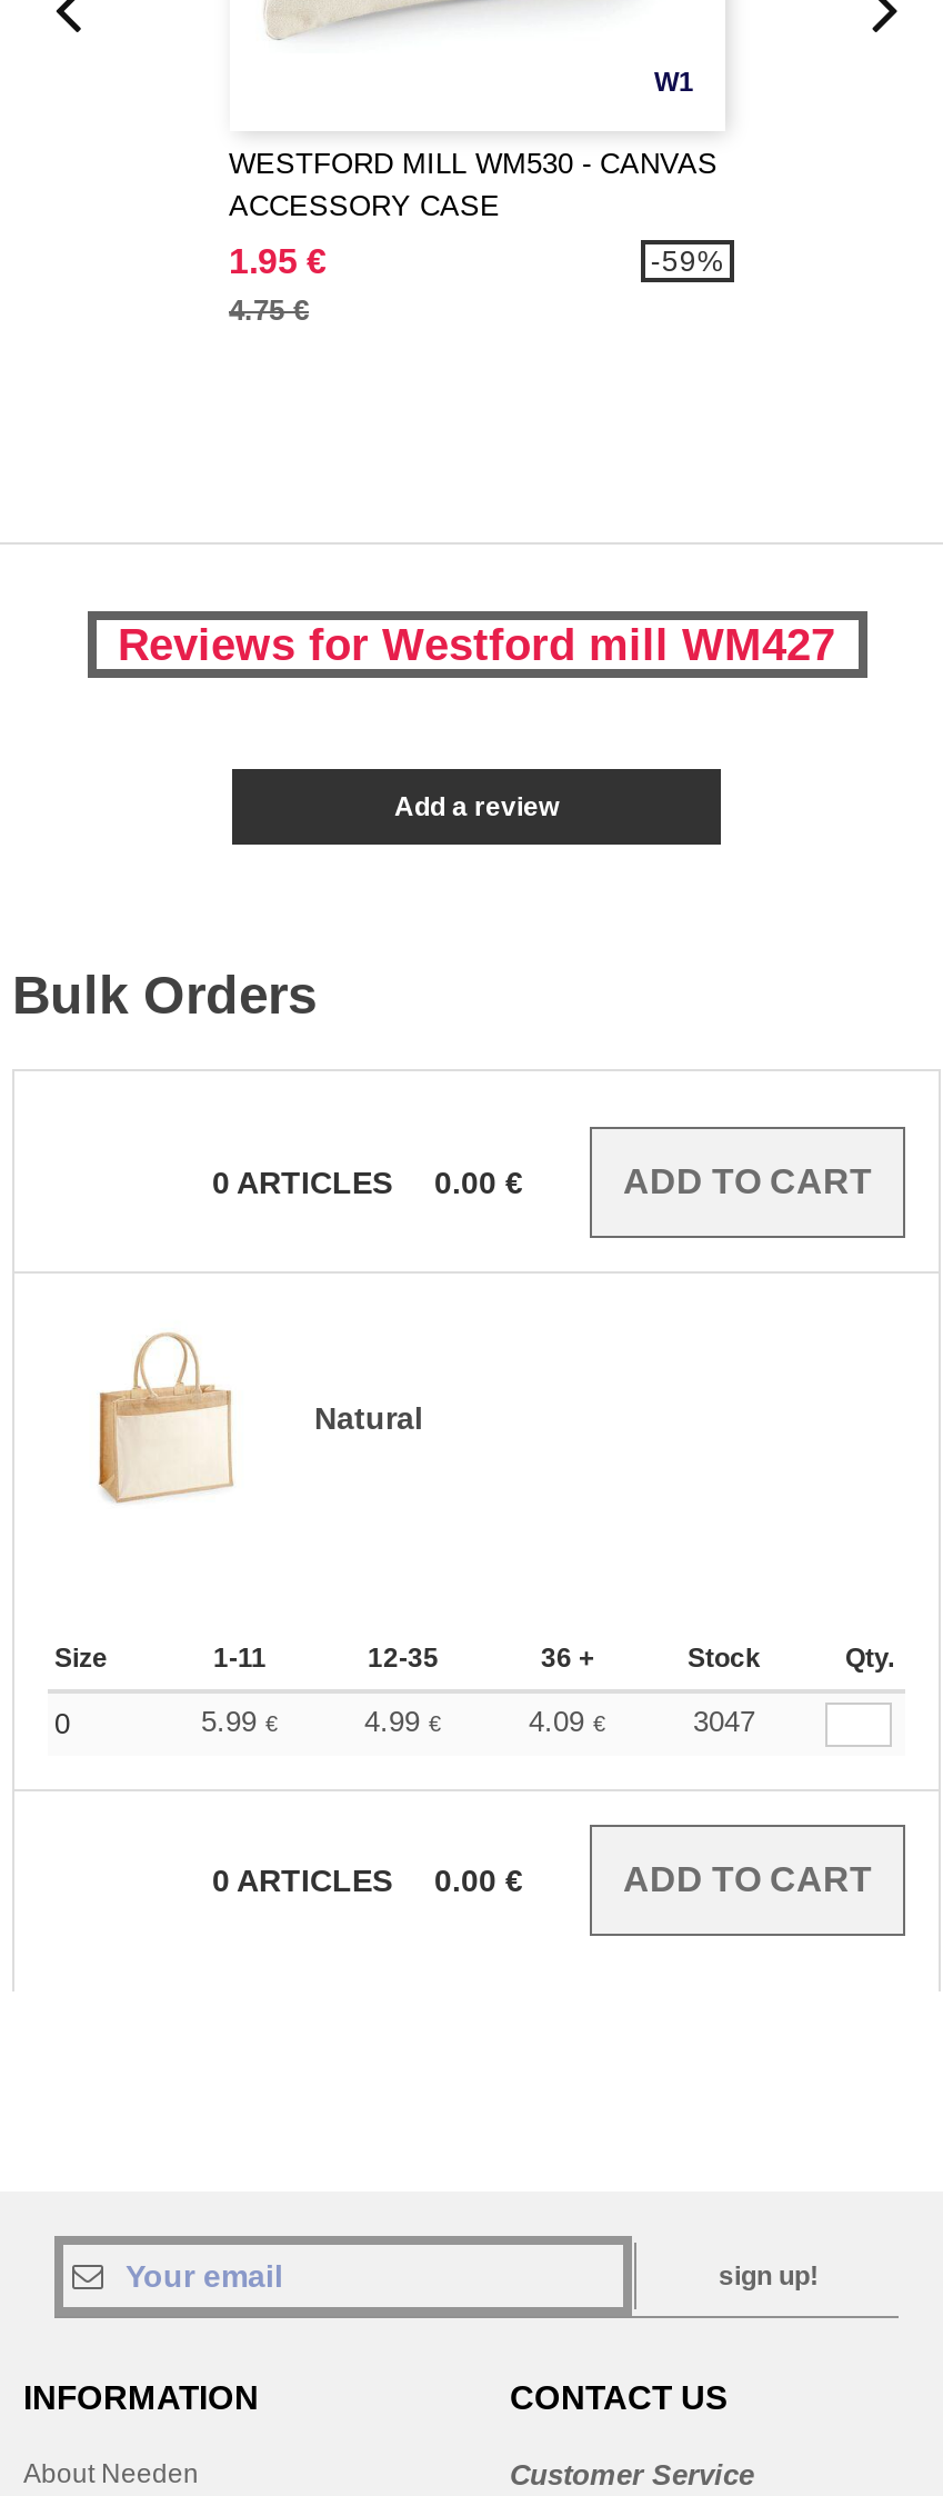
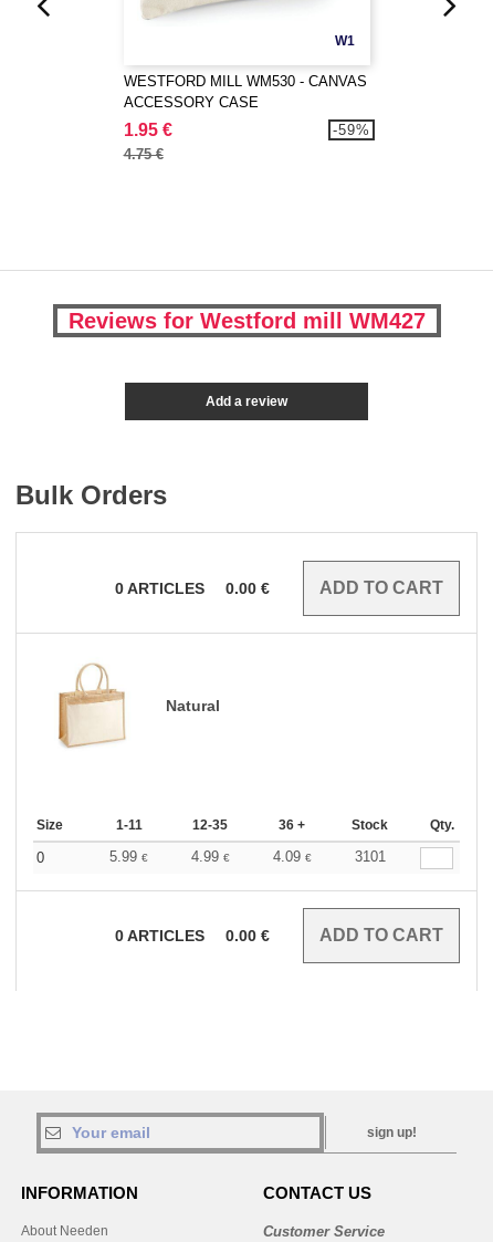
[693,1705,755,1738] 3047 -> [354,848,385,865] 3101

